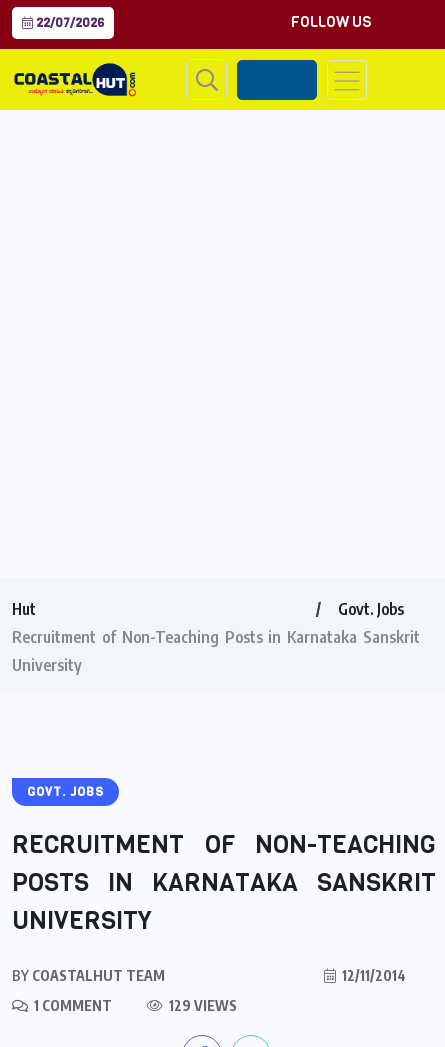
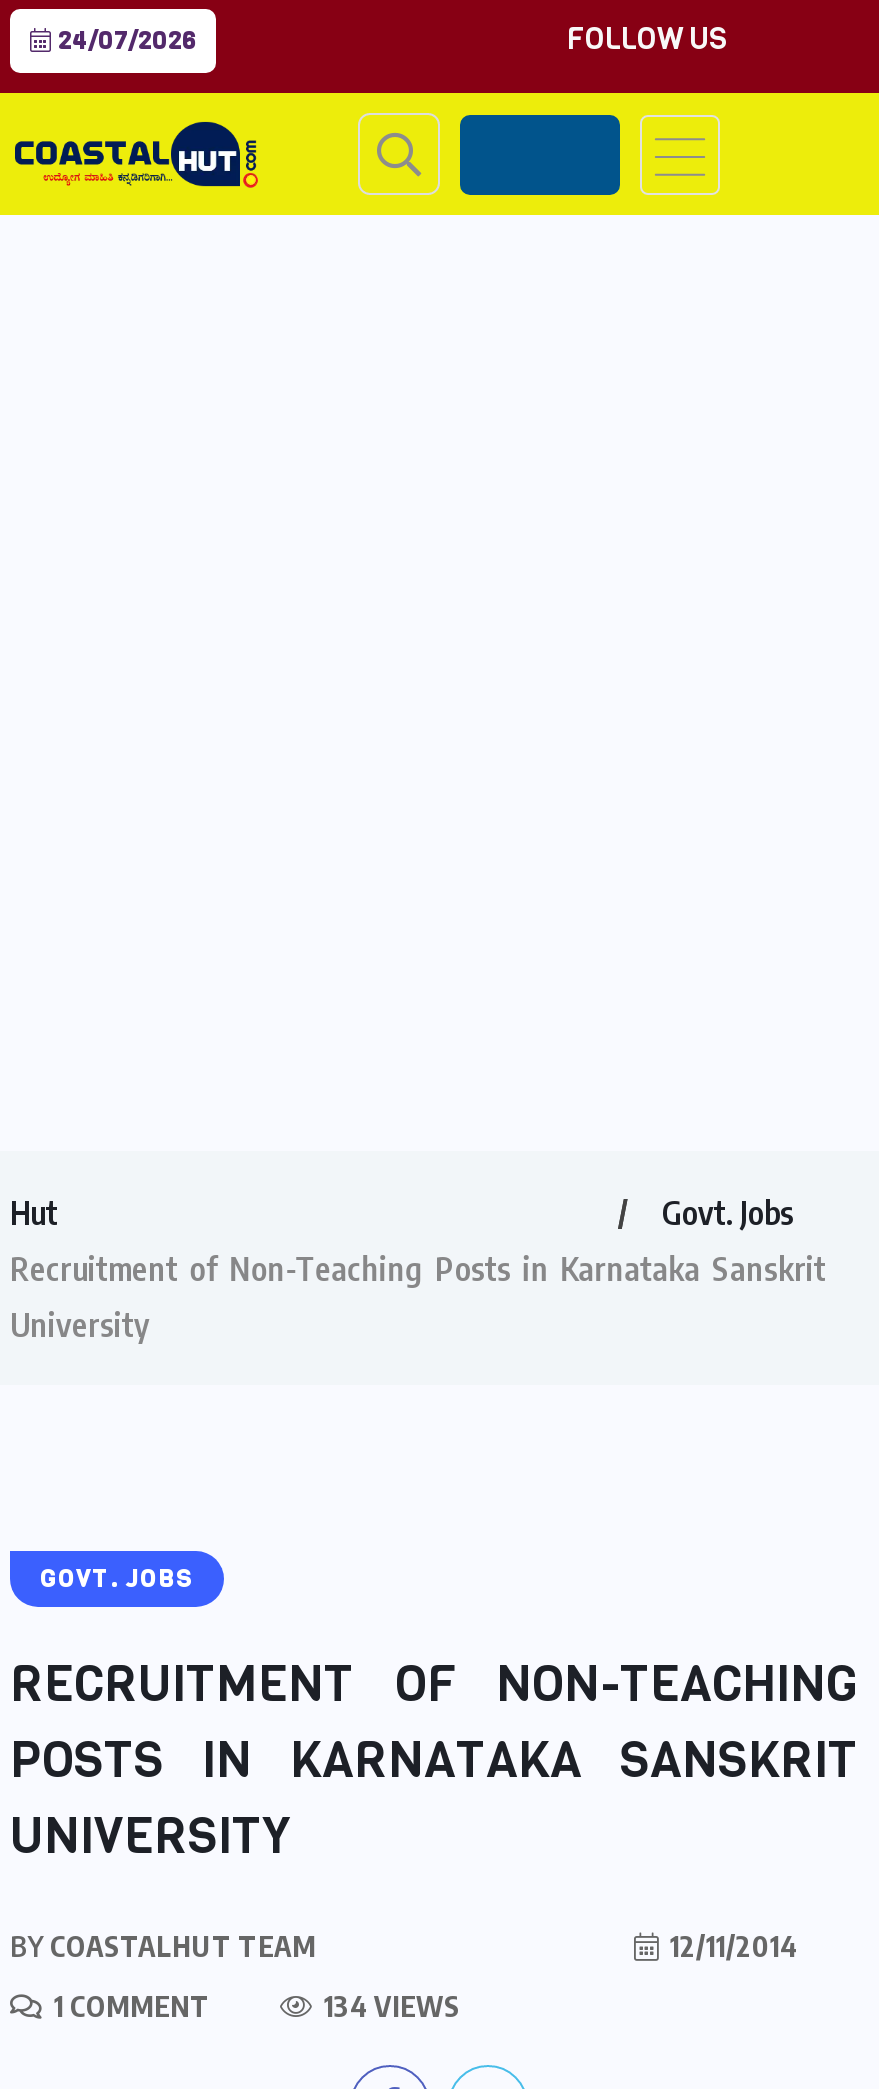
[33,15,104,31] 22/07/2026 -> [52,25,196,57] 24/07/2026
[166,997,237,1014] 129 VIEWS -> [318,1989,460,2023] 134 VIEWS

